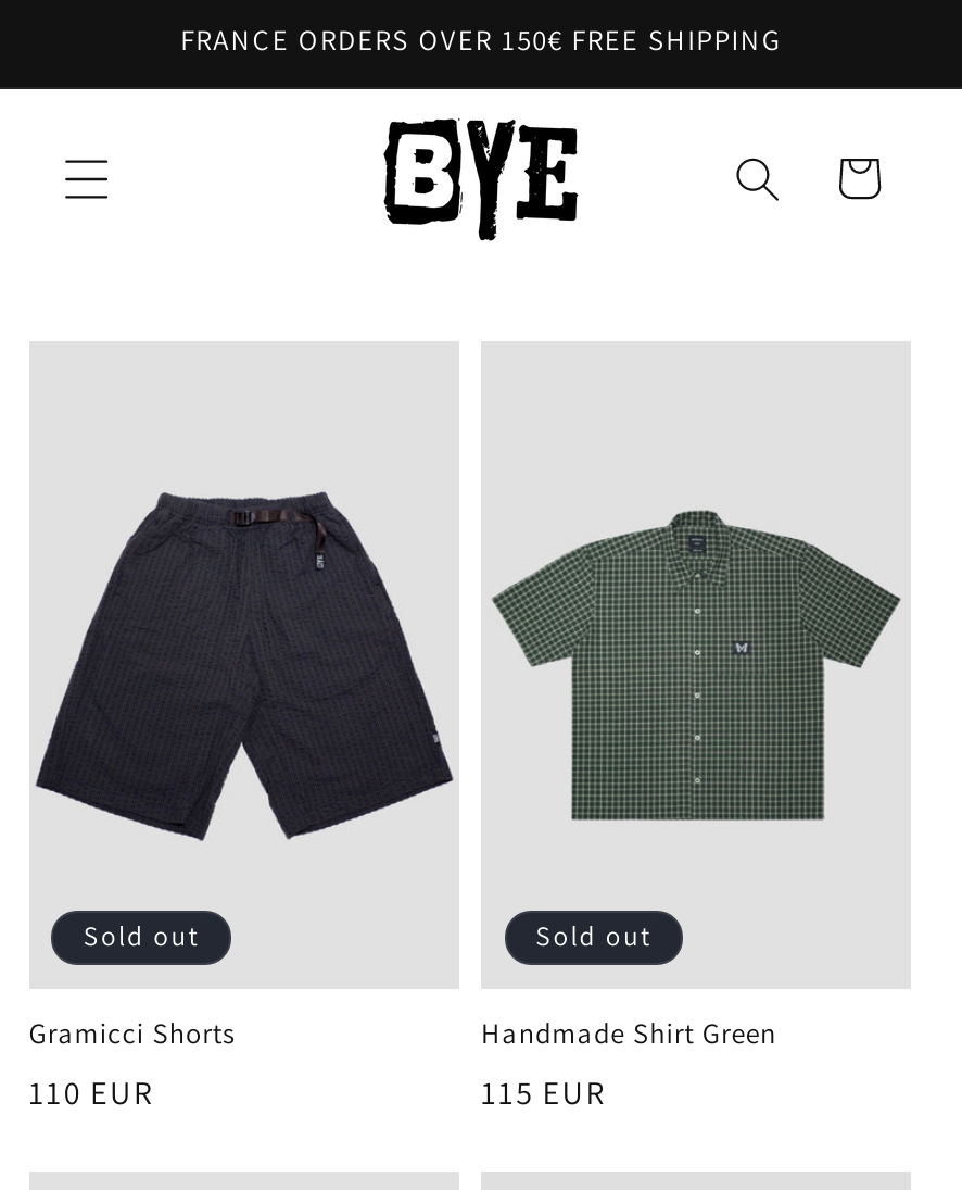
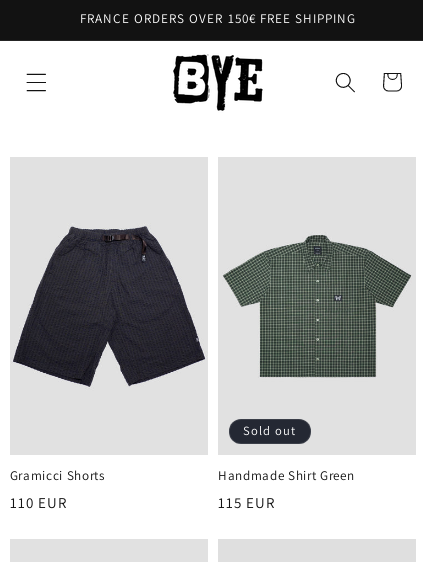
[83,917,199,954] Sold out -> none

